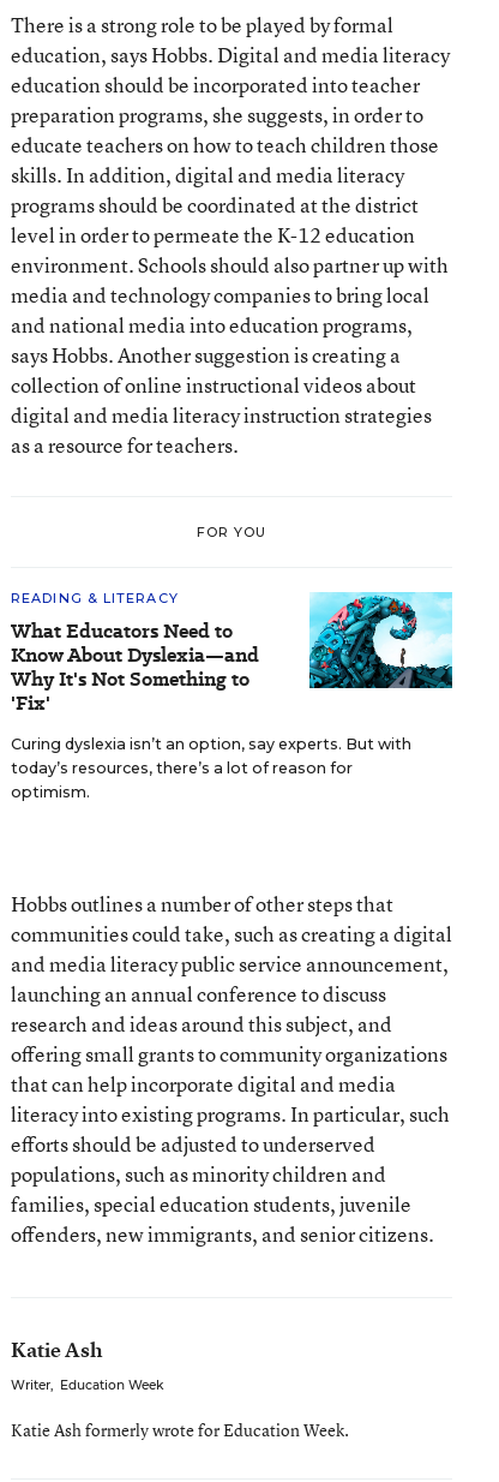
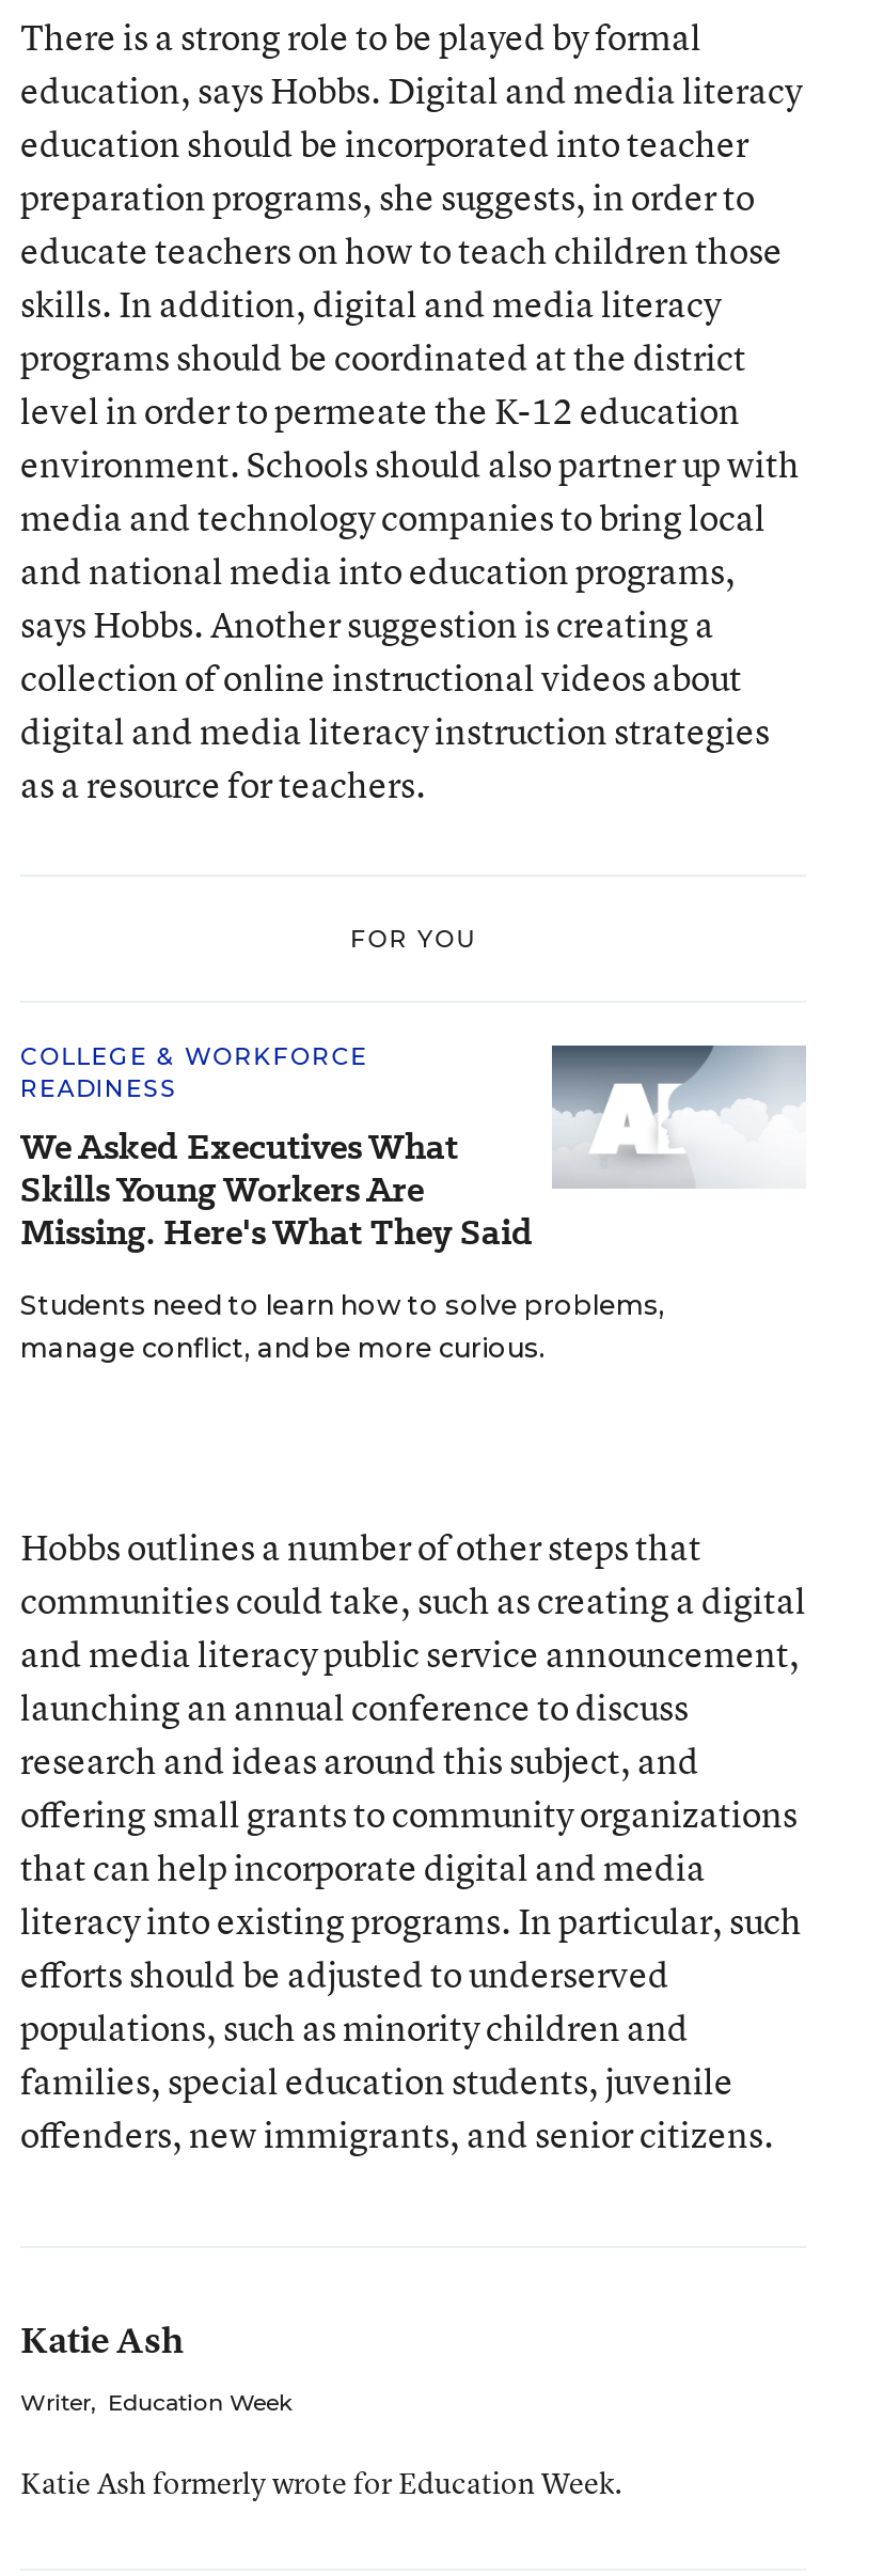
[11,590,259,717] READING & LITERACY | What Educators Need to | Know About Dyslexia—and | Why It's Not Something to | 'Fix' -> [20,1041,533,1257] COLLEGE & WORKFORCE | READINESS | We Asked Executives What | Skills Young Workers Are | Missing. Here's What They Said
[308,591,453,689] [image] -> [550,1043,806,1191] [image]
[11,735,411,801] Curing dyslexia isn’t an option, say experts. But with | today’s resources, there’s a lot of reason for | optimism. -> [20,1289,665,1364] Students need to learn how to solve problems, | manage conflict, and be more curious.

